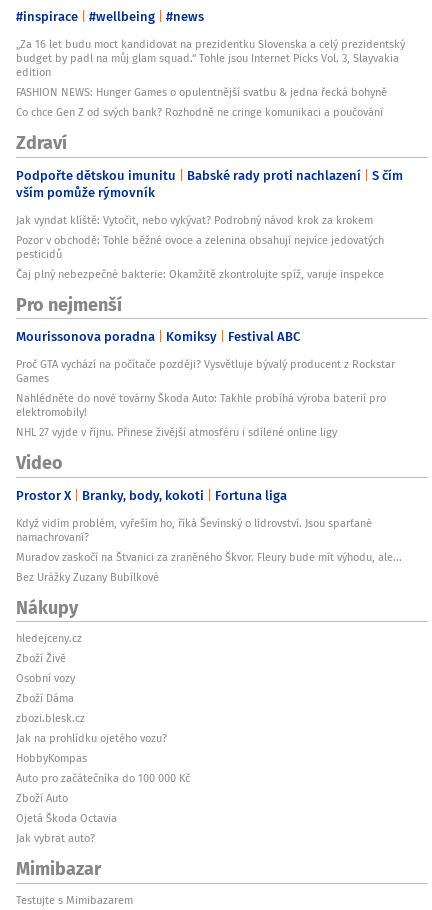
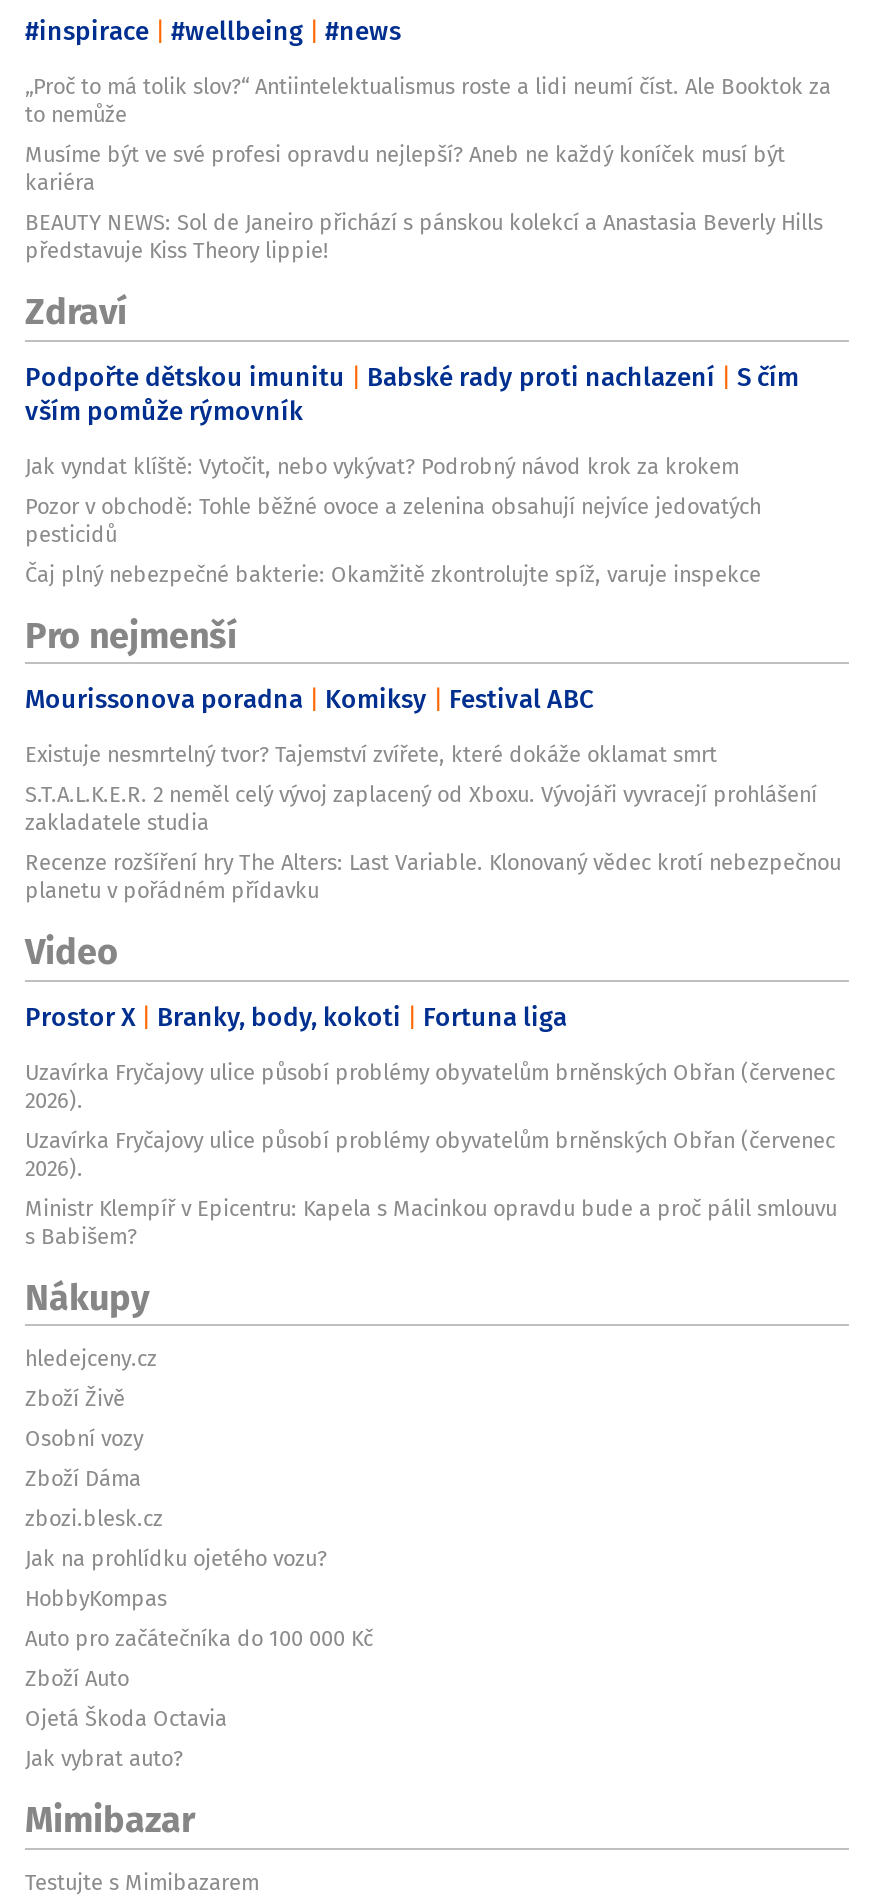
[16,36,405,120] „Za 16 let budu moct kandidovat na prezidentku Slovenska a celý prezidentský | budget by padl na můj glam squad.“ Tohle jsou Internet Picks Vol. 3, Slayvakia | edition | FASHION NEWS: Hunger Games o opulentnější svatbu & jedna řecká bohyně | Co chce Gen Z od svých bank? Rozhodně ne cringe komunikaci a poučování -> [25,71,831,267] „Proč to má tolik slov?“ Antiintelektualismus roste a lidi neumí číst. Ale Booktok za | to nemůže | Musíme být ve své profesi opravdu nejlepší? Aneb ne každý koníček musí být | kariéra | BEAUTY NEWS: Sol de Janeiro přichází s pánskou kolekcí a Anastasia Beverly Hills | představuje Kiss Theory lippie!
[16,356,395,440] Proč GTA vychází na počítače později? Vysvětluje bývalý producent z Rockstar | Games | Nahlédněte do nové továrny Škoda Auto: Takhle probíhá výroba baterií pro | elektromobily! | NHL 27 vyjde v říjnu. Přinese živější atmosféru i sdílené online ligy -> [25,739,841,907] Existuje nesmrtelný tvor? Tajemství zvířete, které dokáže oklamat smrt | S.T.A.L.K.E.R. 2 neměl celý vývoj zaplacený od Xboxu. Vývojáři vyvracejí prohlášení | zakladatele studia | Recenze rozšíření hry The Alters: Last Variable. Klonovaný vědec krotí nebezpečnou | planetu v pořádném přídavku
[16,515,402,585] Když vidím problém, vyřeším ho, říká Ševínský o lídrovství. Jsou sparťané | namachrovaní? | Muradov zaskočí na Štvanici za zraněného Škvor. Fleury bude mít výhodu, ale... | Bez Urážky Zuzany Bubílkové -> [25,1056,837,1252] Uzavírka Fryčajovy ulice působí problémy obyvatelům brněnských Obřan (červenec | 2026). | Uzavírka Fryčajovy ulice působí problémy obyvatelům brněnských Obřan (červenec | 2026). | Ministr Klempíř v Epicentru: Kapela s Macinkou opravdu bude a proč pálil smlouvu | s Babišem?

